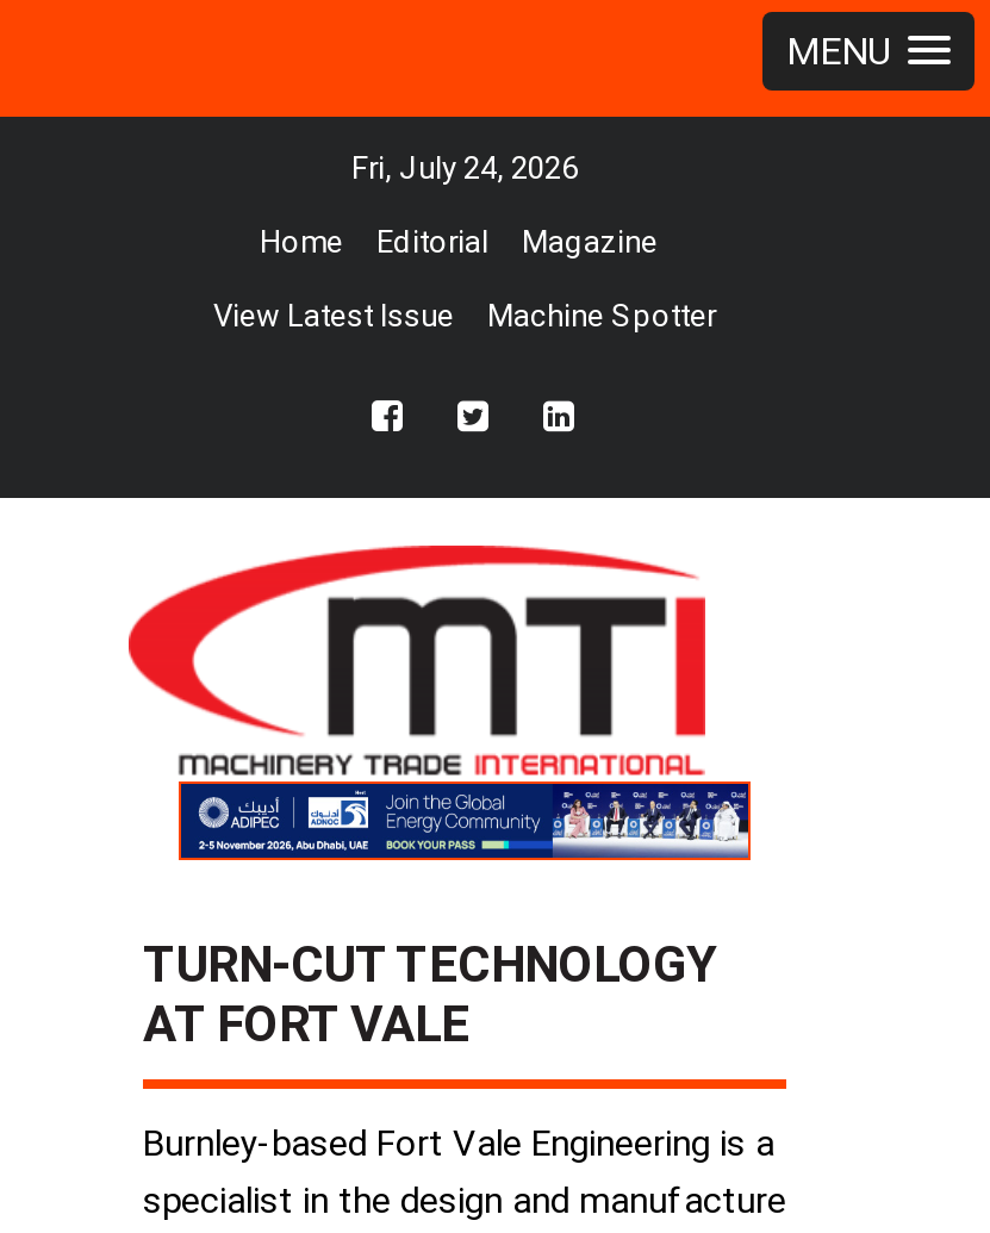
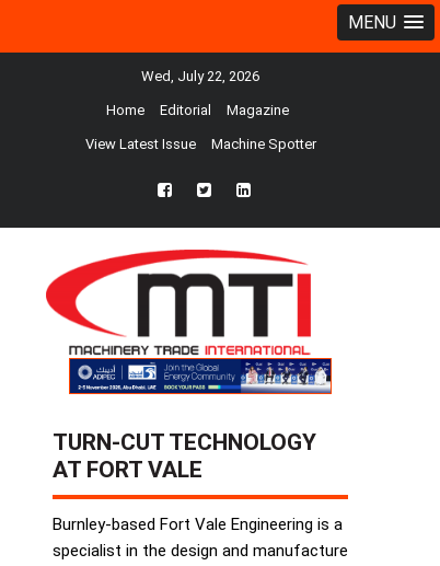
[351,150,578,186] Fri, July 24, 2026 -> [141,68,259,84] Wed, July 22, 2026

